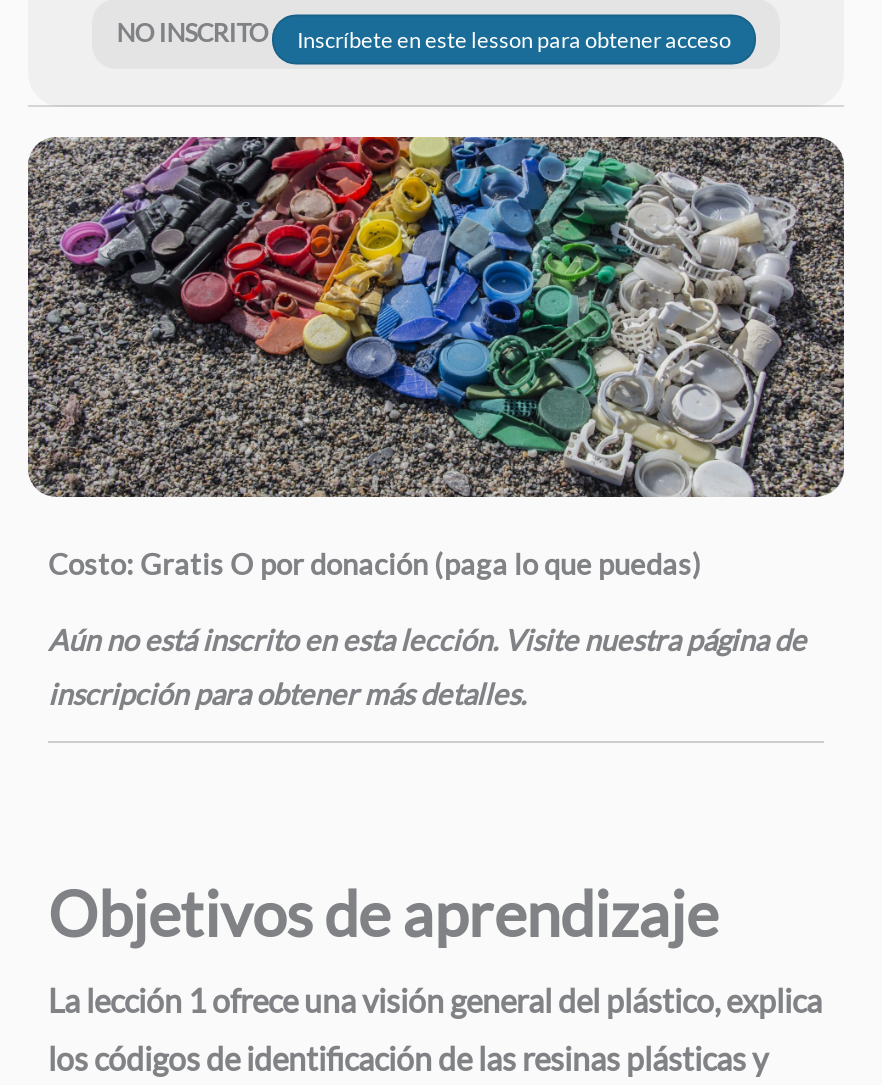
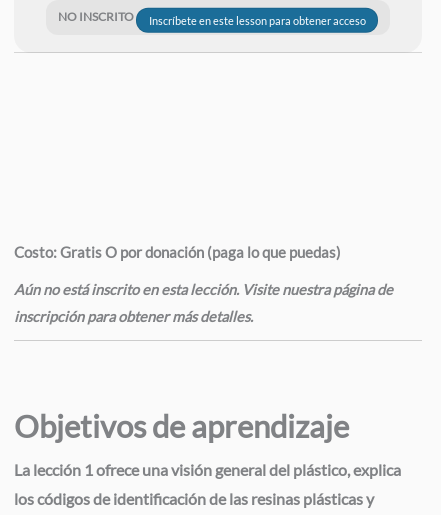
[26,134,846,500] [image] -> none

